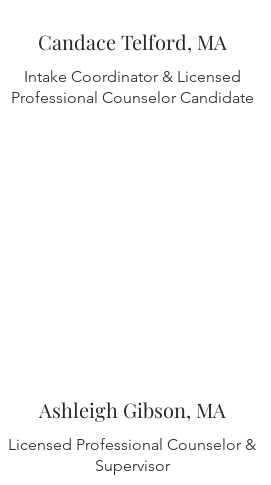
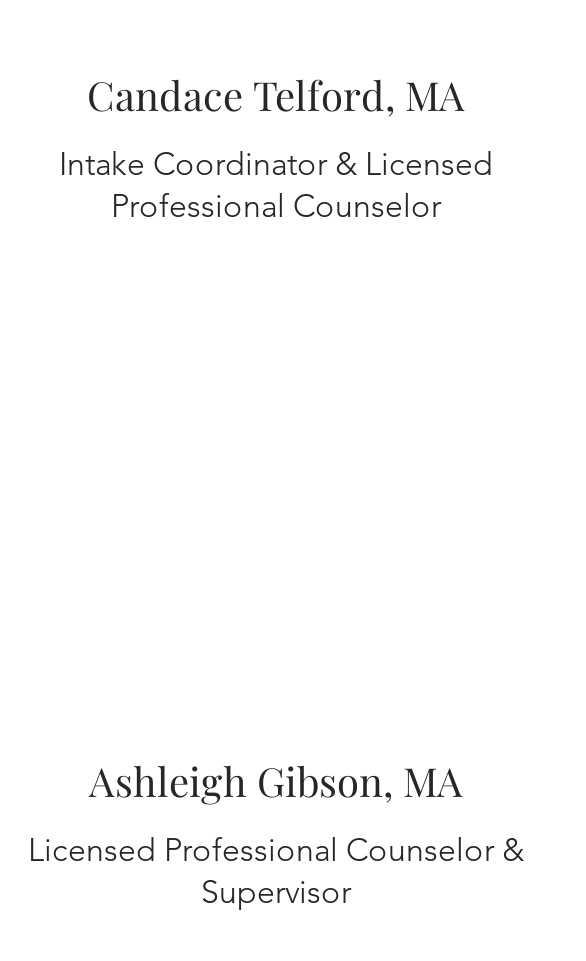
[10,88,253,107] Professional Counselor Candidate -> [111,187,441,225] Professional Counselor

